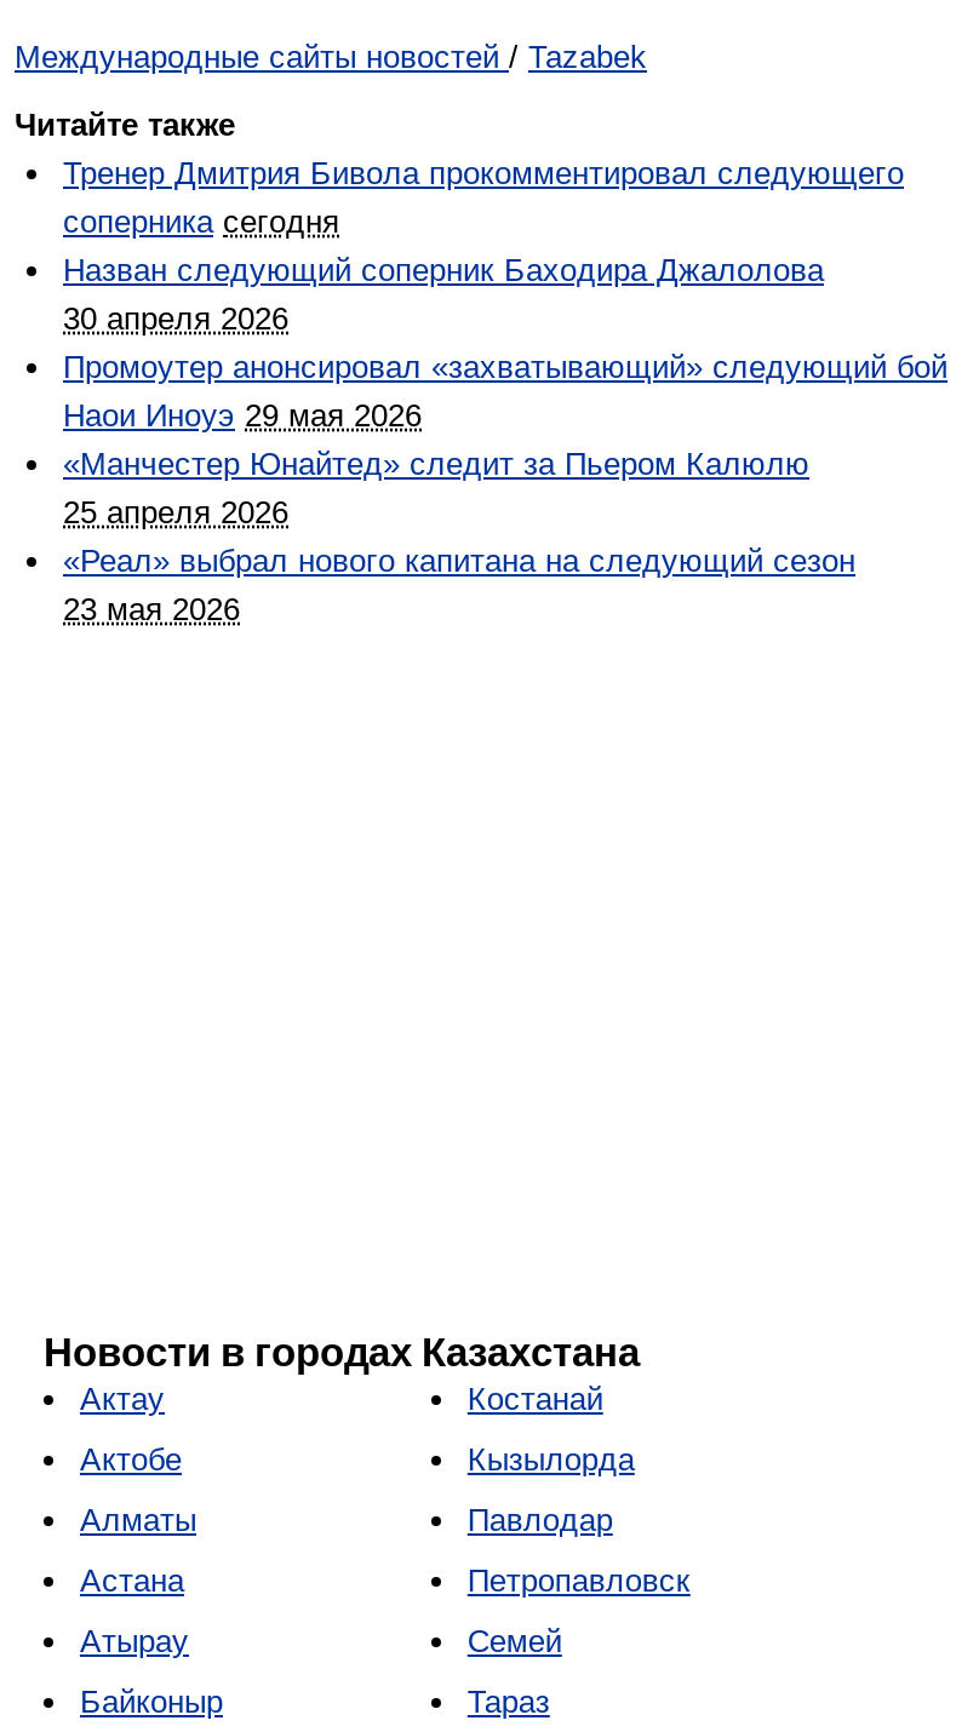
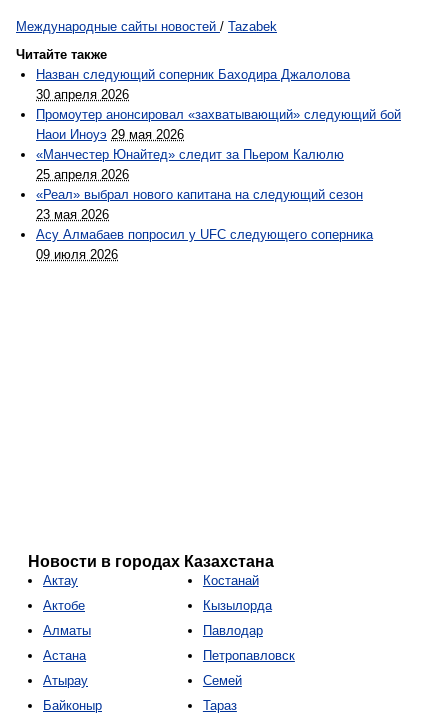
[63,156,904,241] Тренер Дмитрия Бивола прокомментировал следующего | соперника сегодня -> none
moved [63,253,947,628] -> [36,67,401,222]: Назван следующий соперник Баходира Джалолова | 30 апреля 2026 | Промоутер анонсировал «захватывающий» следующий бой | Наои Иноуэ 29 мая 2026 | «Манчестер Юнайтед» следит за Пьером Калюлю | «Реал» выбрал нового капитана на следующий сезон | 23 мая 2026
none -> [36,227,373,262] Асу Алмабаев попросил у UFC следующего соперника | 09 июля 2026

